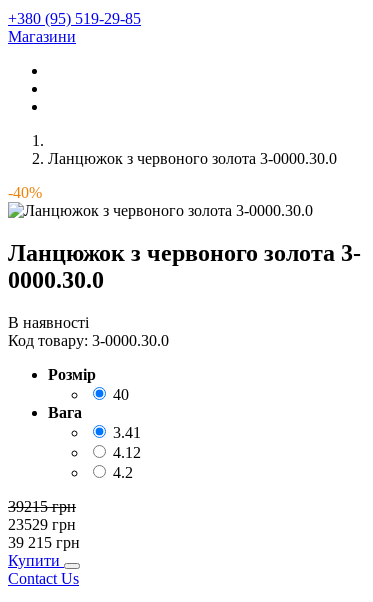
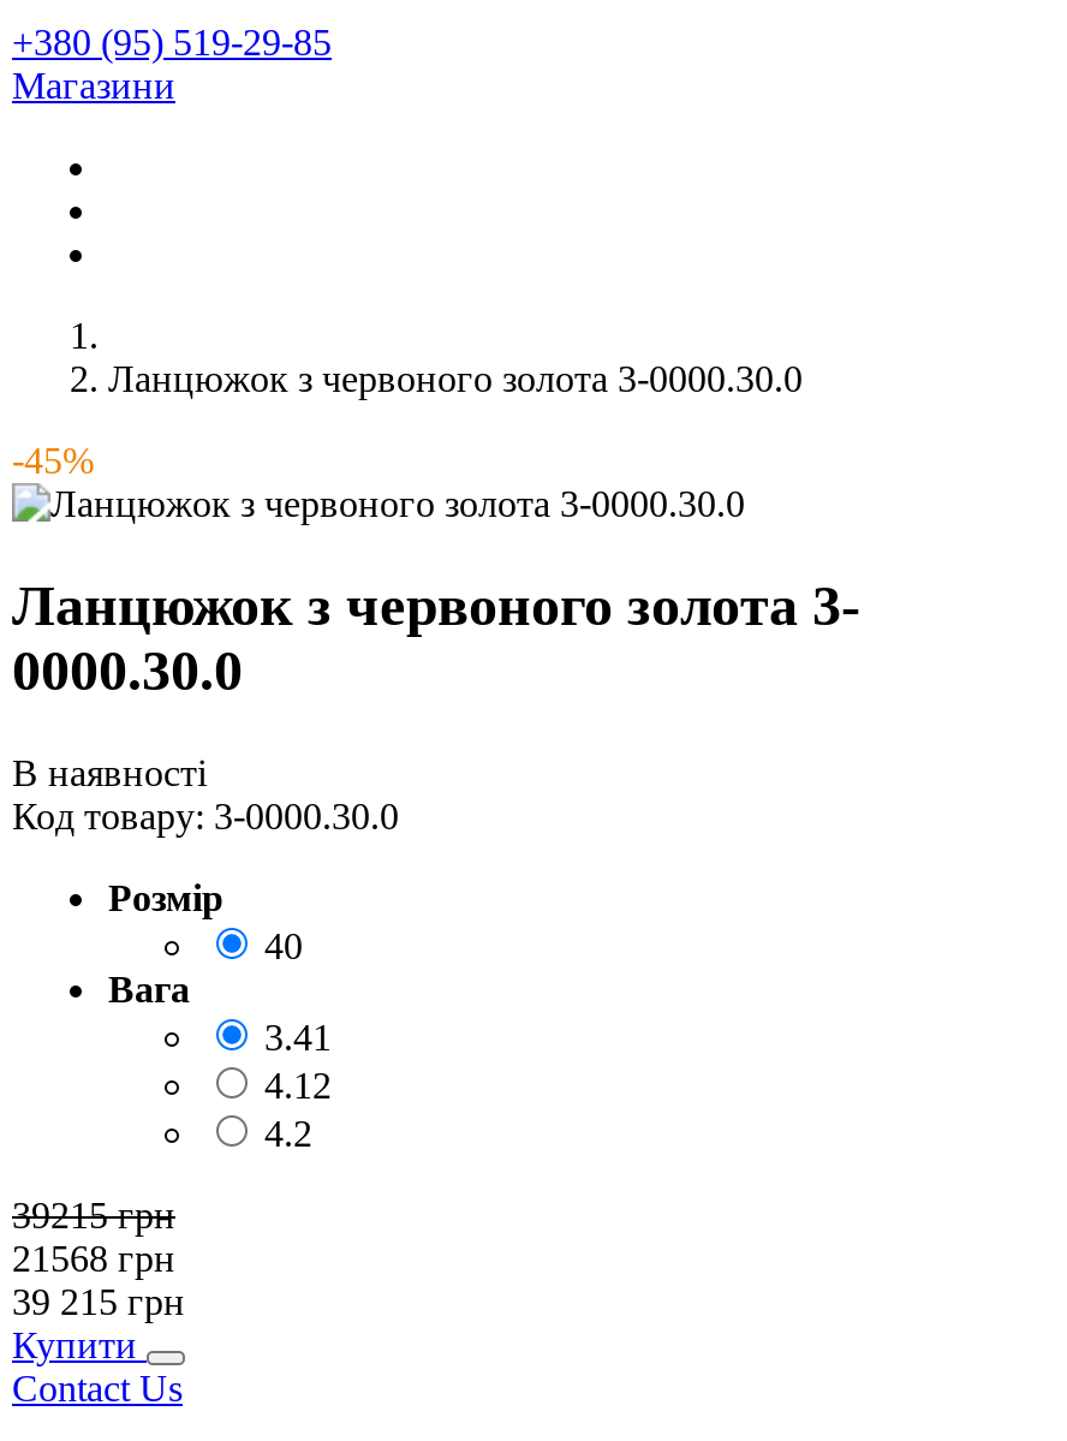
[8,184,42,201] -40% -> [12,441,94,481] -45%
[8,516,76,533] 23529 грн -> [12,1238,175,1279] 21568 грн

